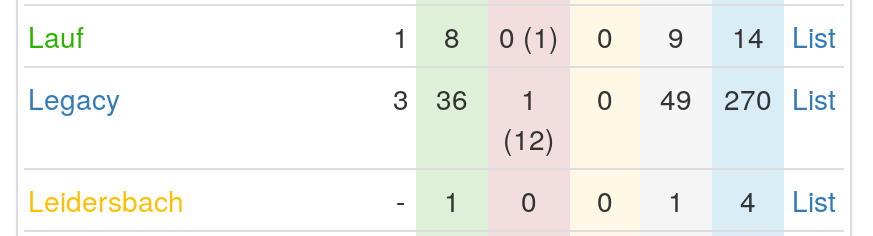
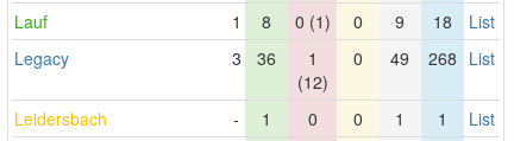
[393,16,836,56] 1 8 0 (1) 0 9 14 List -> [231,9,495,33] 1 8 0 (1) 0 9 18 List
[393,78,836,118] 3 36 1 0 49 270 List -> [231,46,495,70] 3 36 1 0 49 268 List
[740,180,756,220] 4 -> [438,107,447,130] 1

